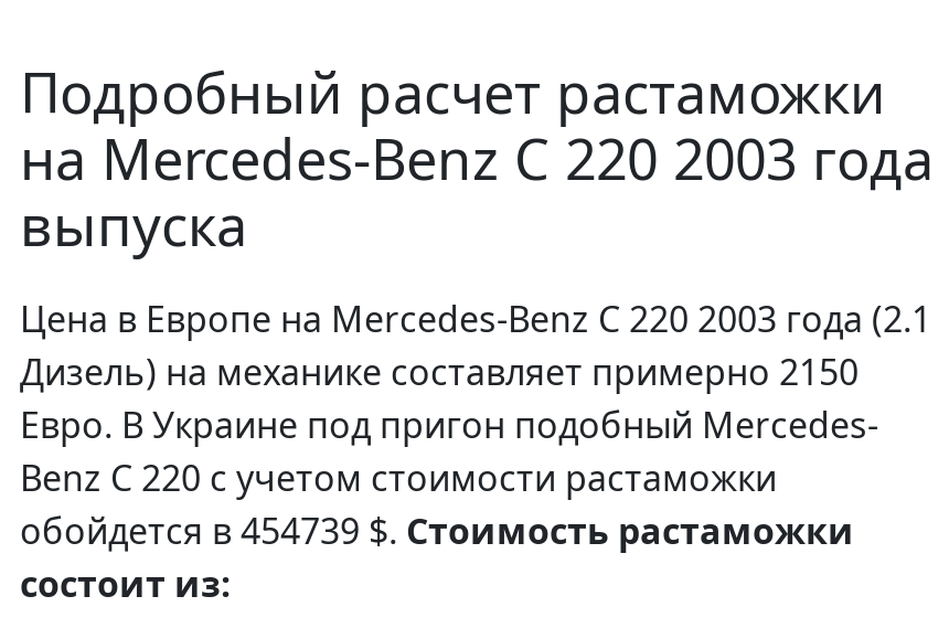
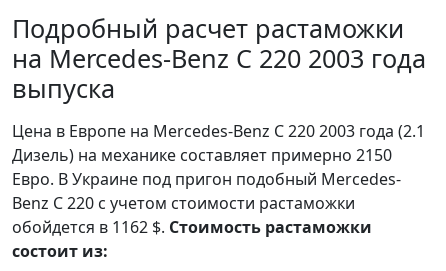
[20,507,854,555] обойдется в 454739 $. Стоимость растаможки -> [12,216,372,238] обойдется в 1162 $. Стоимость растаможки

